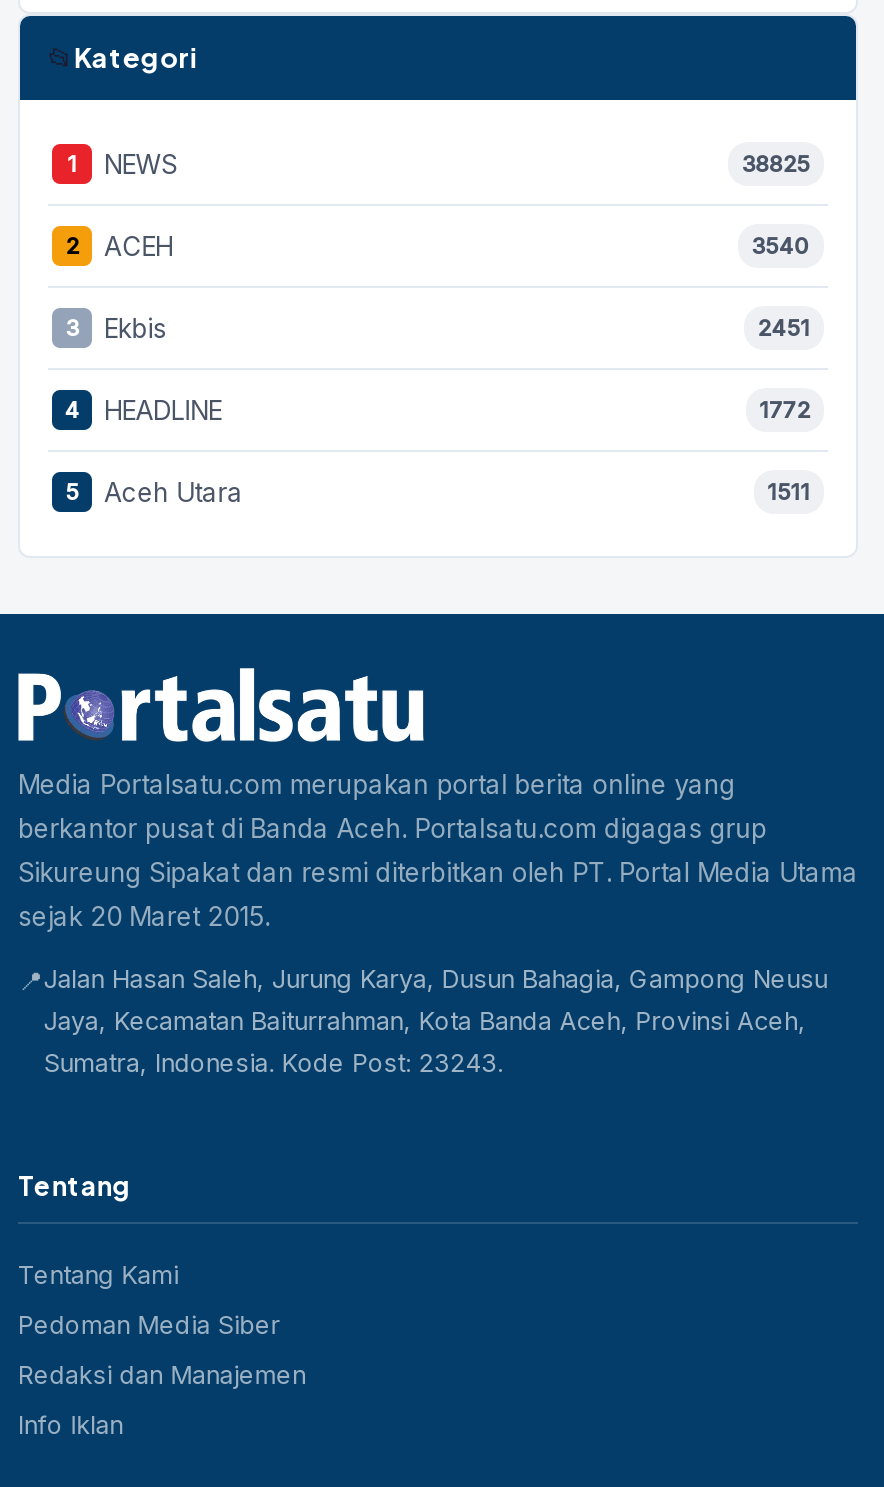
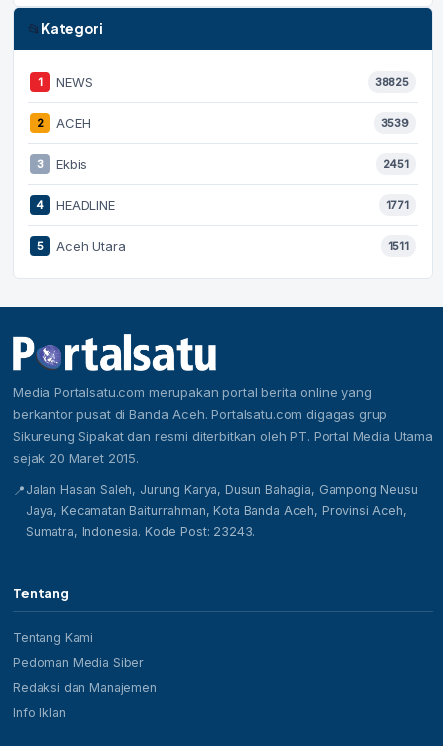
[751,232,810,260] 3540 -> [381,116,409,130] 3539
[759,396,810,424] 1772 -> [386,198,409,212] 1771

